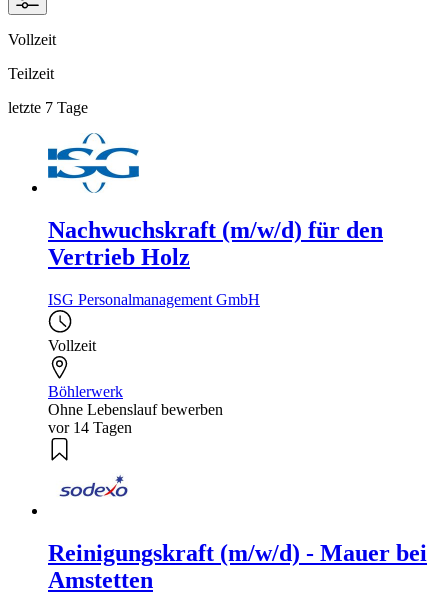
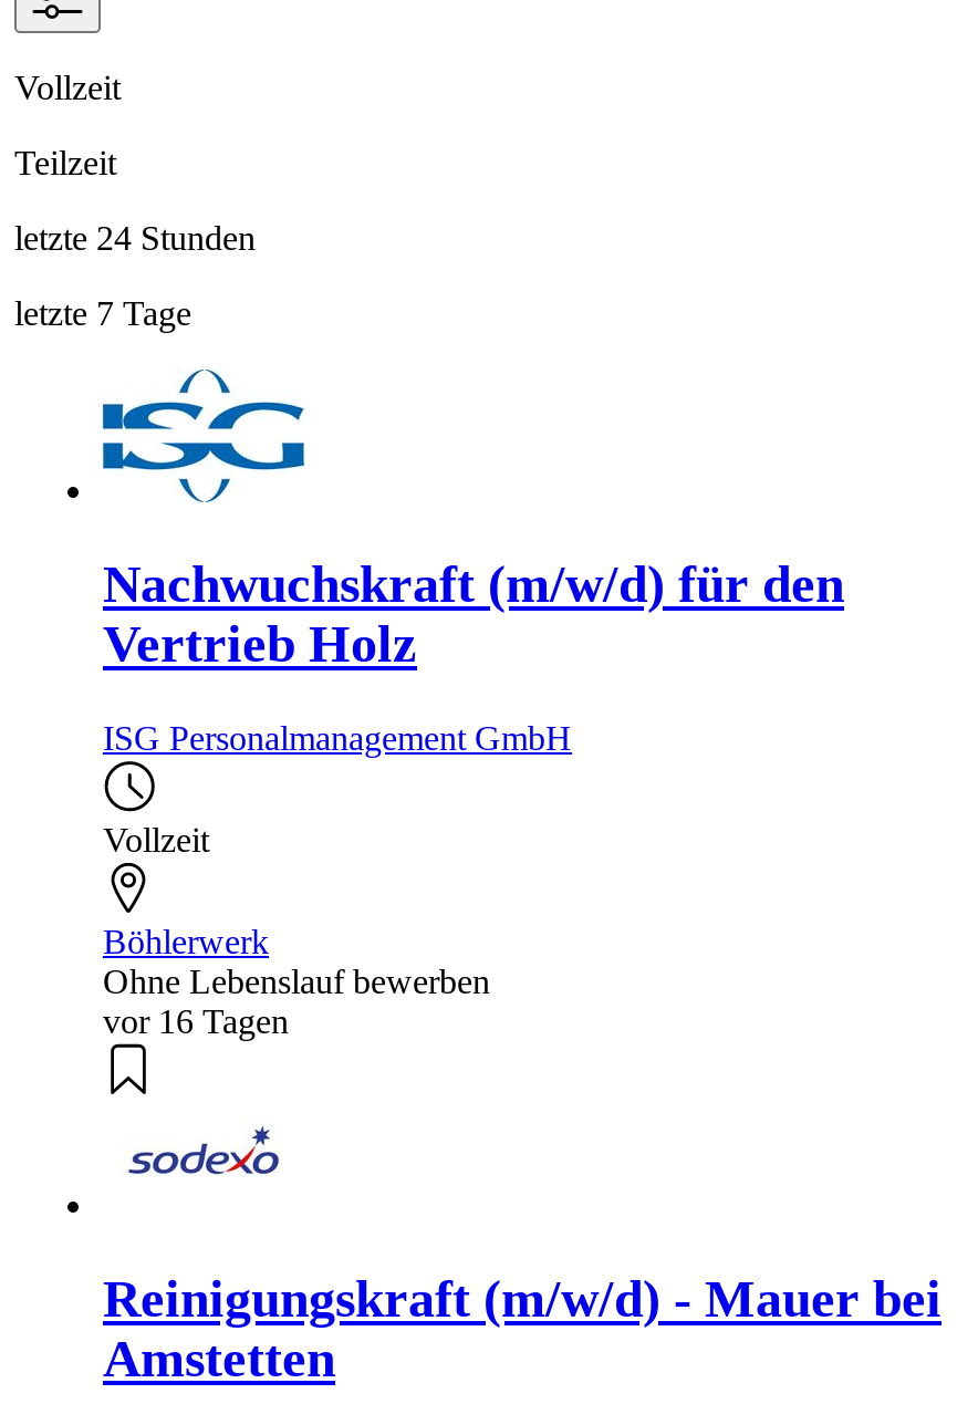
none -> [14,219,256,256] letzte 24 Stunden
[48,419,132,436] vor 14 Tagen -> [103,1001,289,1039] vor 16 Tagen

